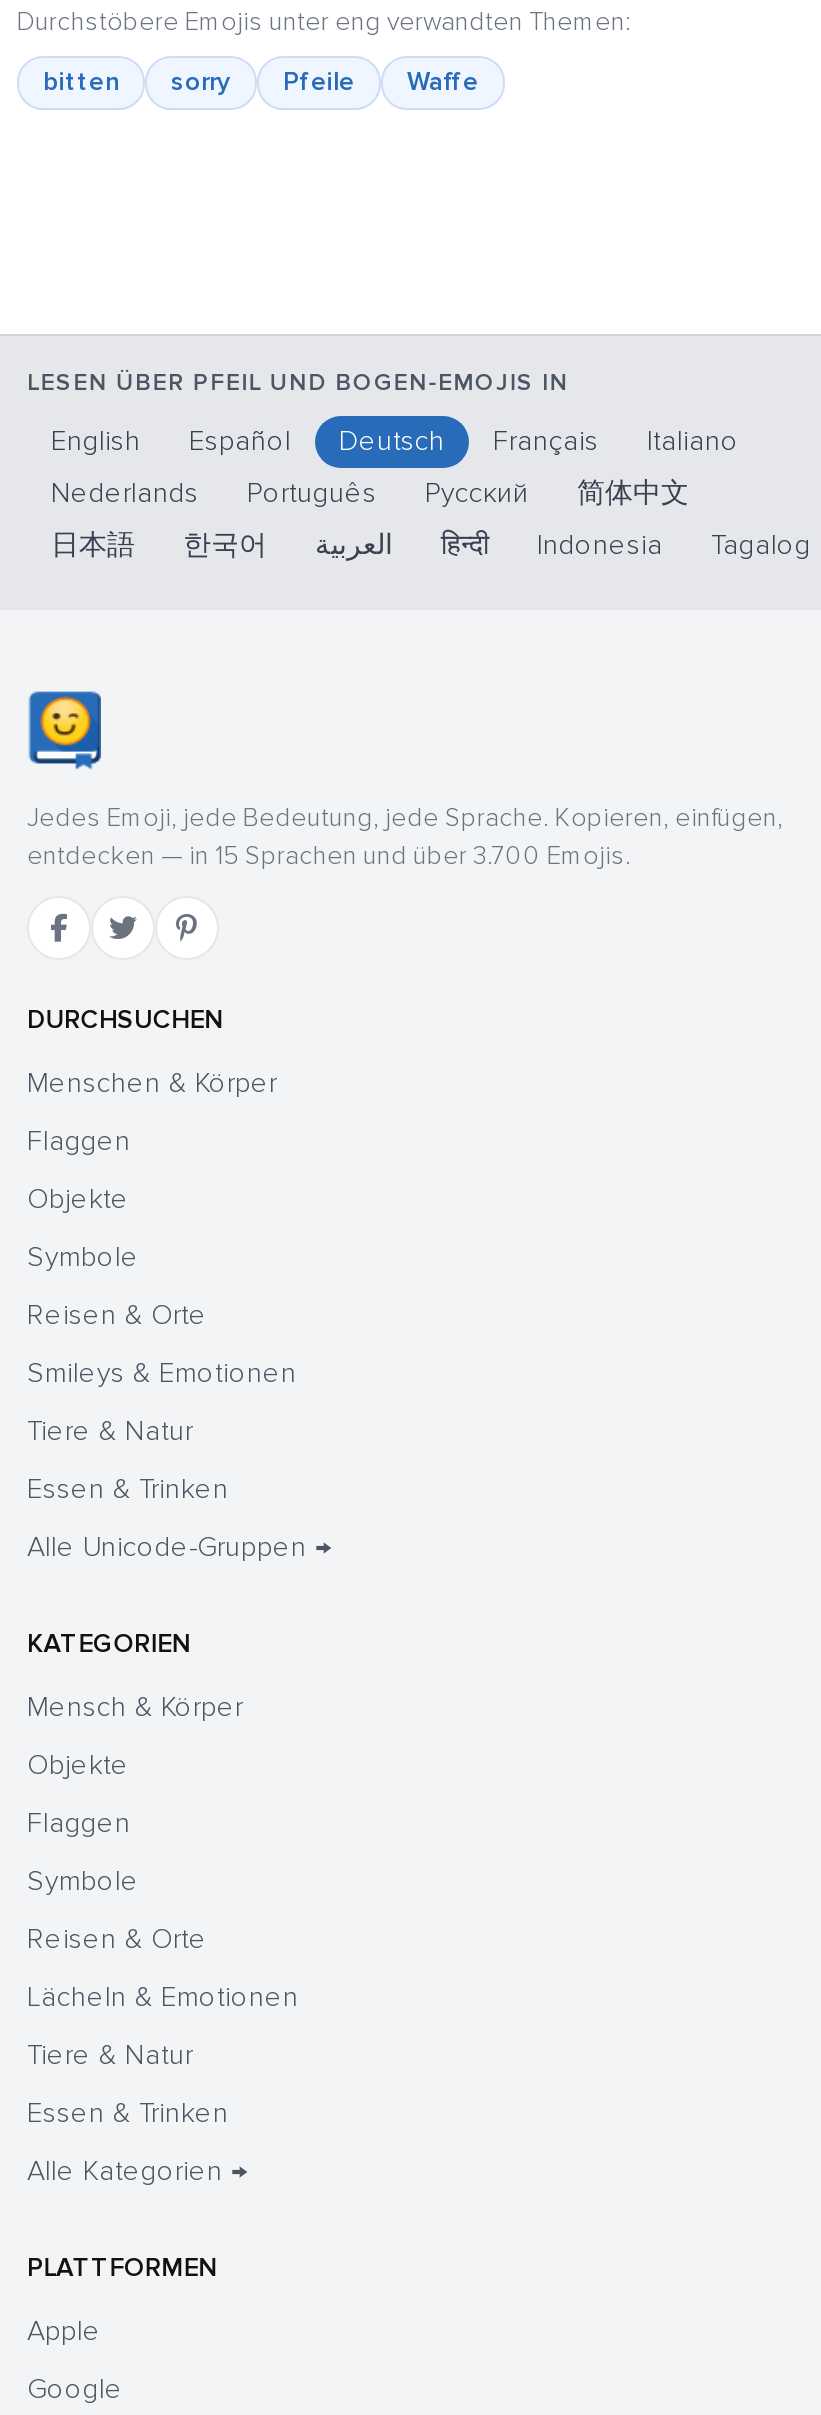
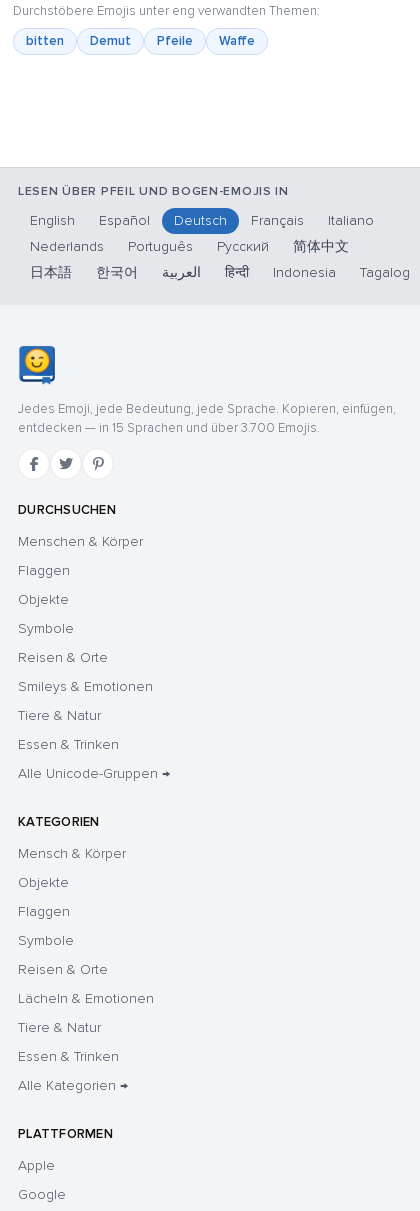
[171,66,231,98] sorry -> [90,33,131,49] Demut

